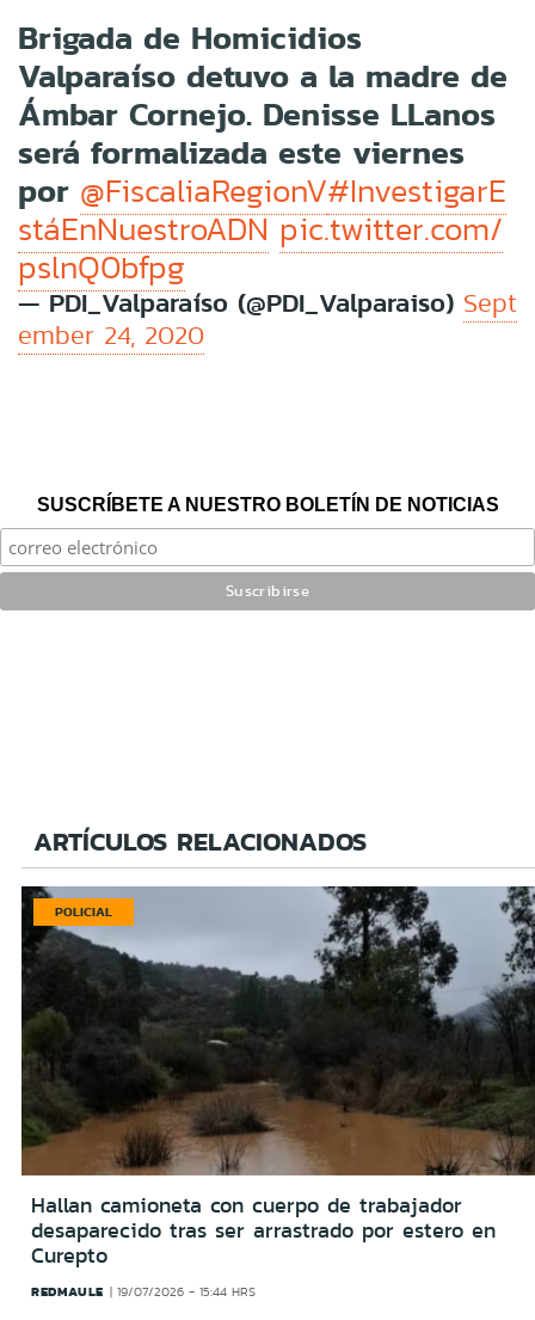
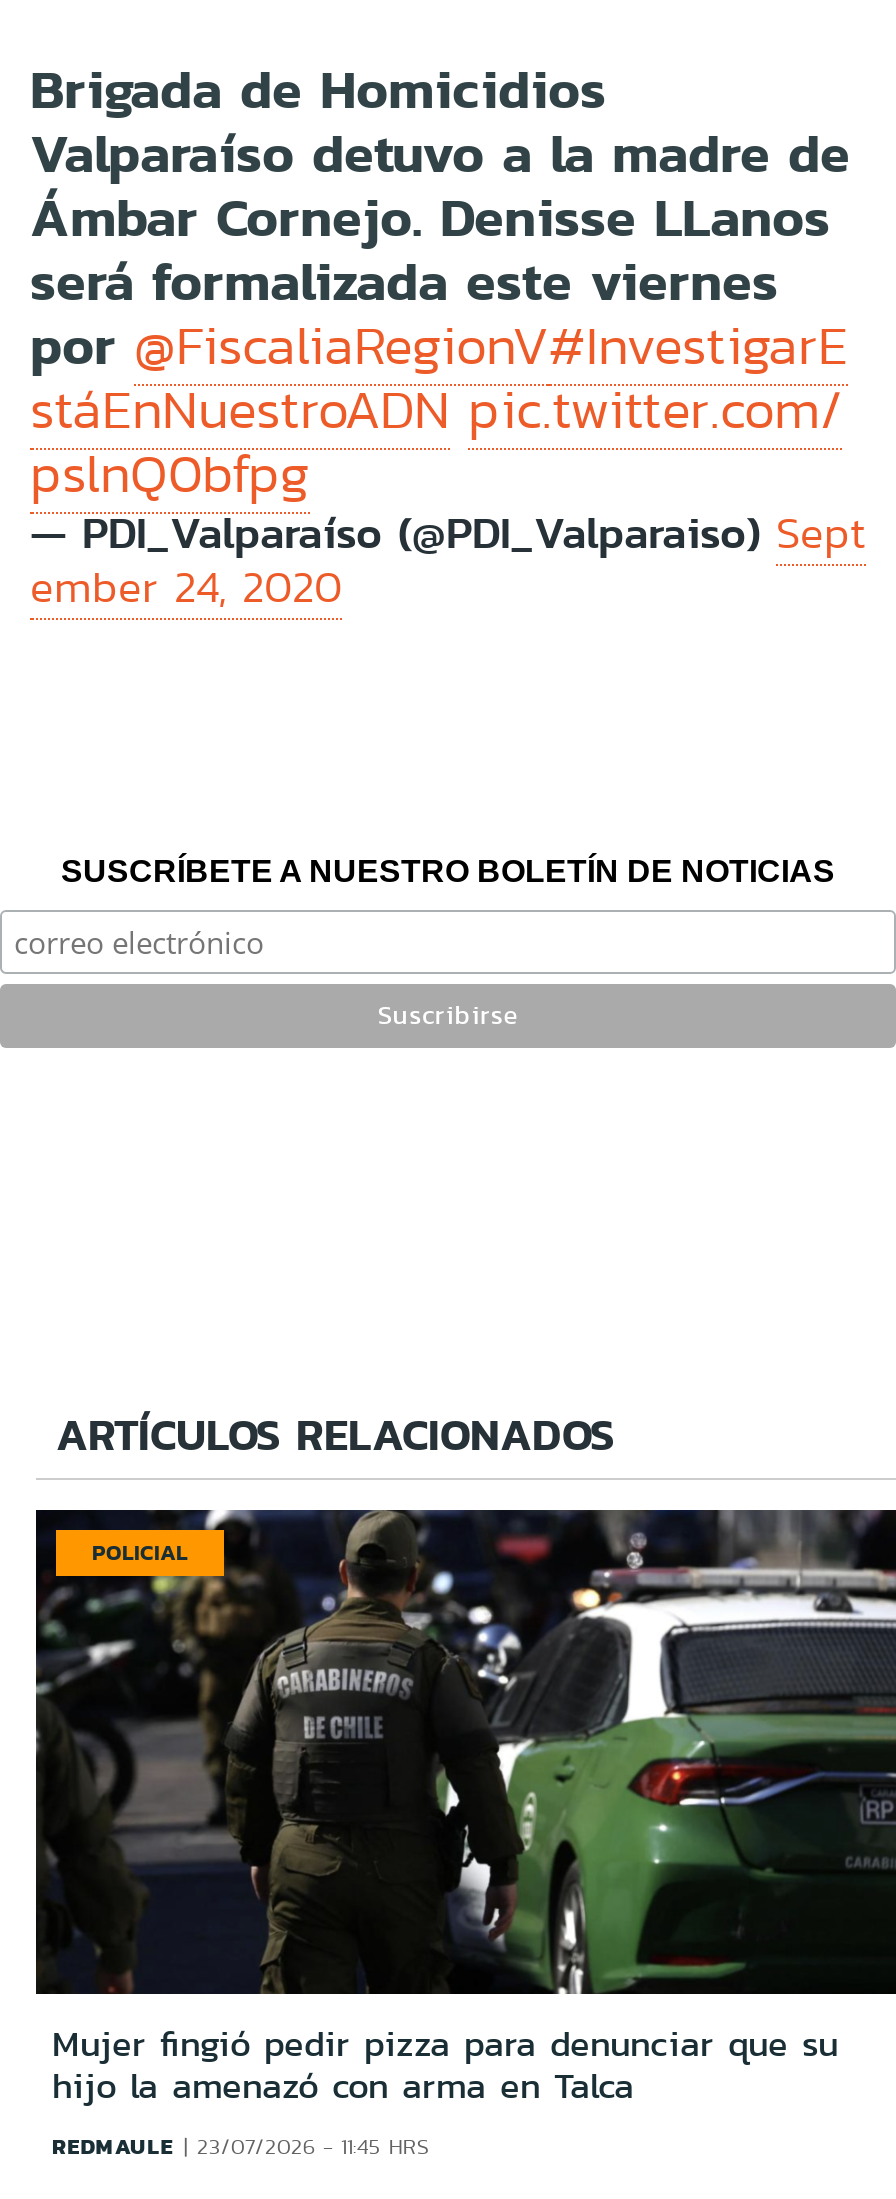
[21,885,531,1271] [image] | Hallan camioneta con cuerpo de trabajador | desaparecido tras ser arrastrado por estero en | Curepto -> [36,1508,890,2112] [image] | Mujer fingió pedir pizza para denunciar que su | hijo la amenazó con arma en Talca
[31,1282,256,1301] REDMAULE 19/07/2026 - 15:44 HRS -> [52,2130,429,2162] REDMAULE 23/07/2026 - 11:45 HRS

